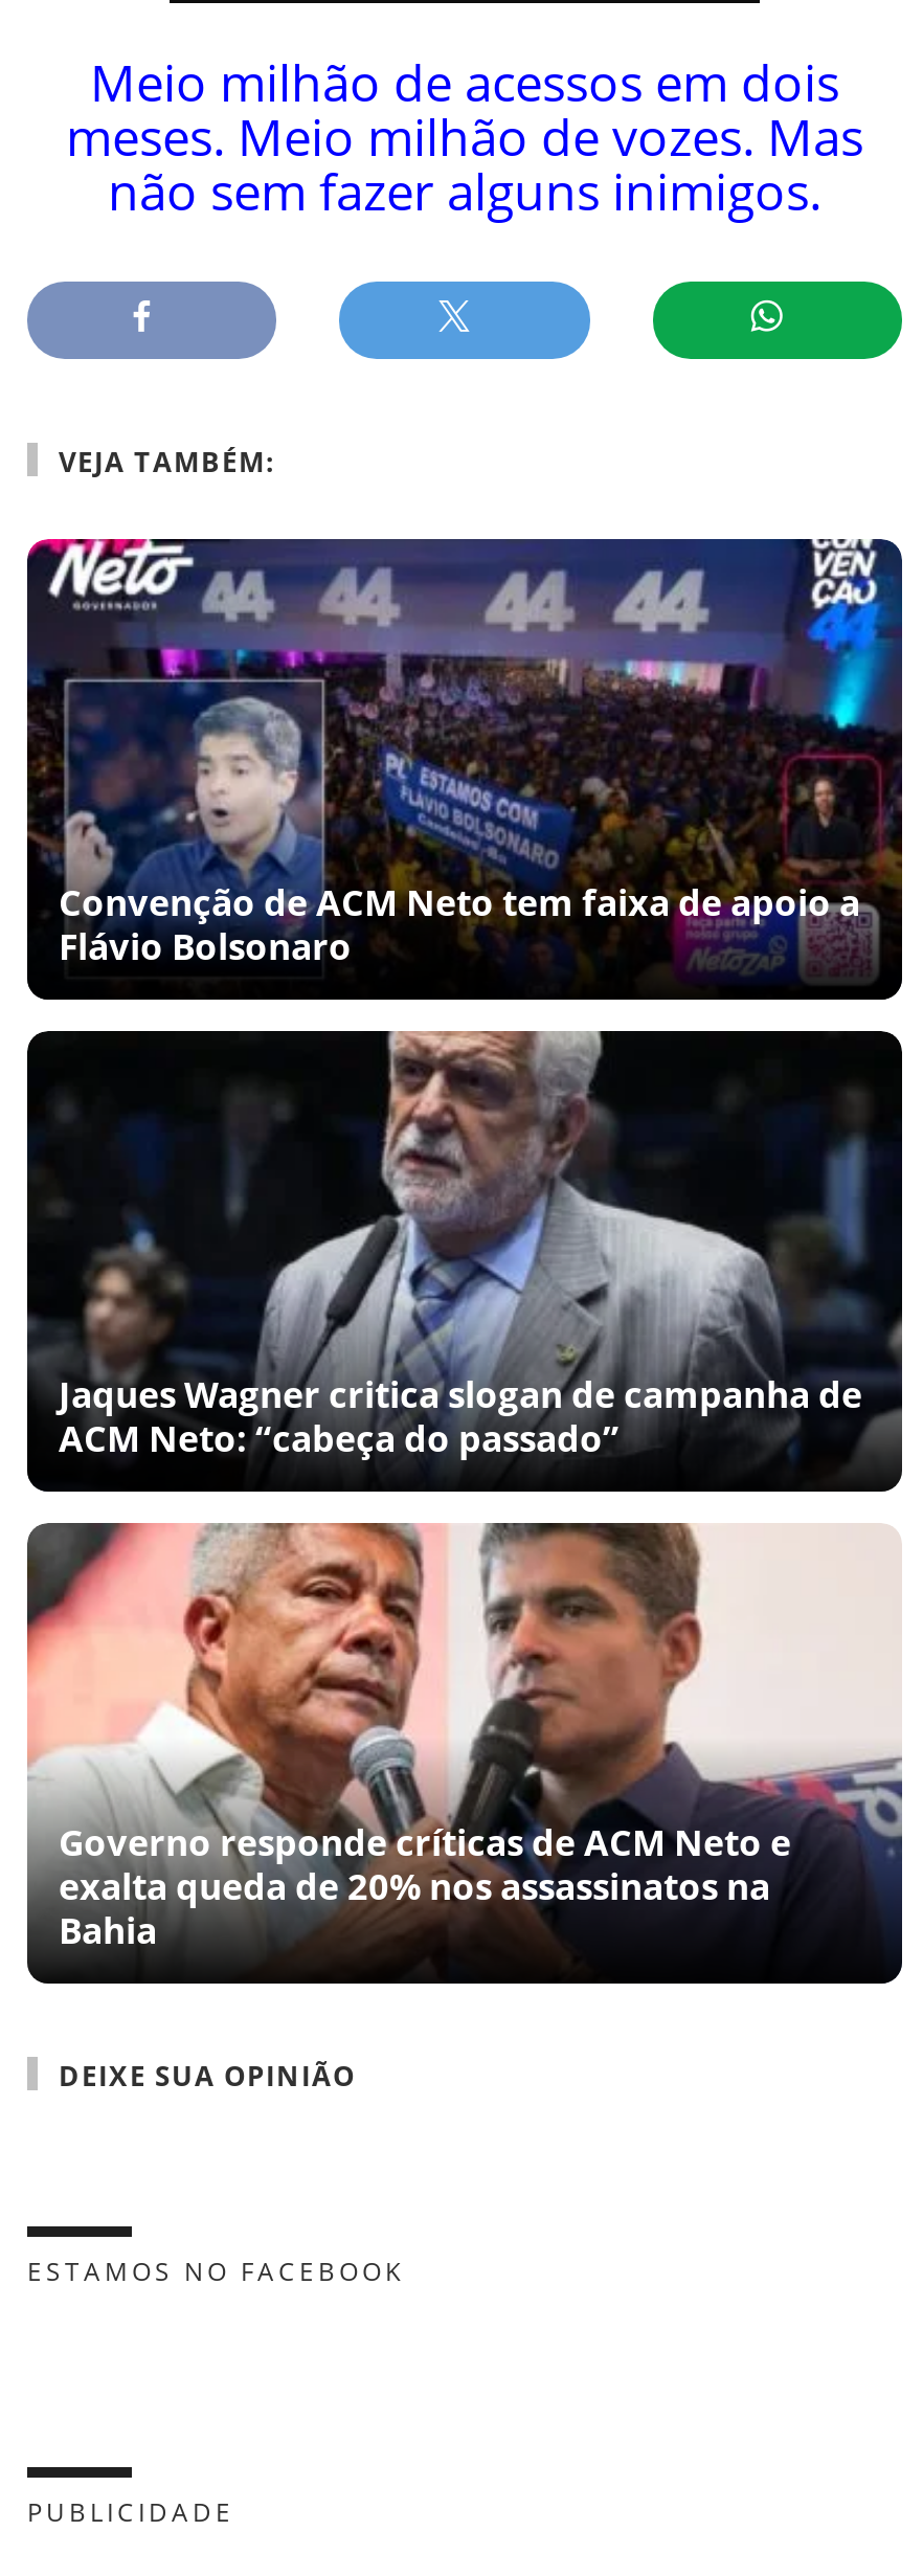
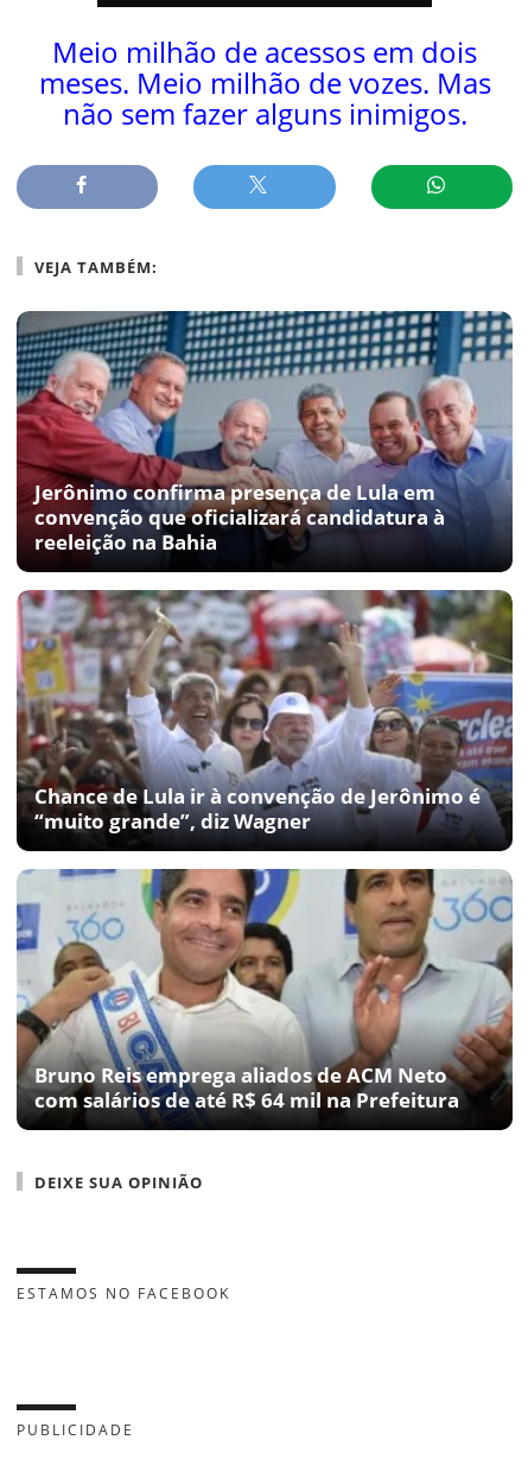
[25,536,904,973] [image] | Convenção de ACM Neto tem faixa de apoio a | Flávio Bolsonaro -> [15,310,514,559] [image] | Jerônimo confirma presença de Lula em | convenção que oficializará candidatura à | reeleição na Bahia
[25,1030,904,1463] [image] | Jaques Wagner critica slogan de campanha de | ACM Neto: “cabeça do passado” -> [15,590,514,837] [image] | Chance de Lula ir à convenção de Jerônimo é | “muito grande”, diz Wagner
[25,1522,902,1954] [image] | Governo responde críticas de ACM Neto e | exalta queda de 20% nos assassinatos na | Bahia -> [15,868,514,1114] [image] | Bruno Reis emprega aliados de ACM Neto | com salários de até R$ 64 mil na Prefeitura

